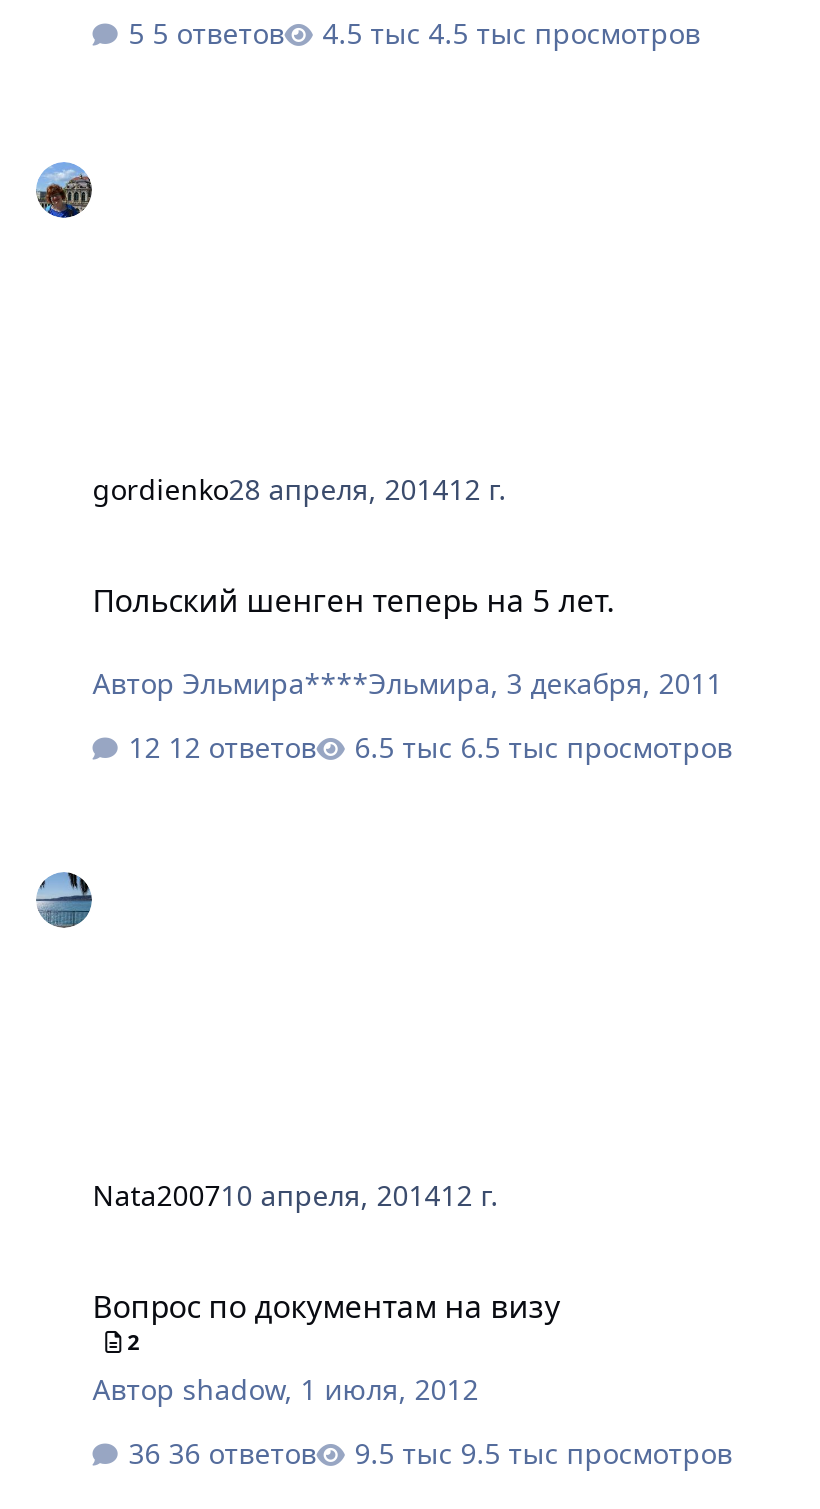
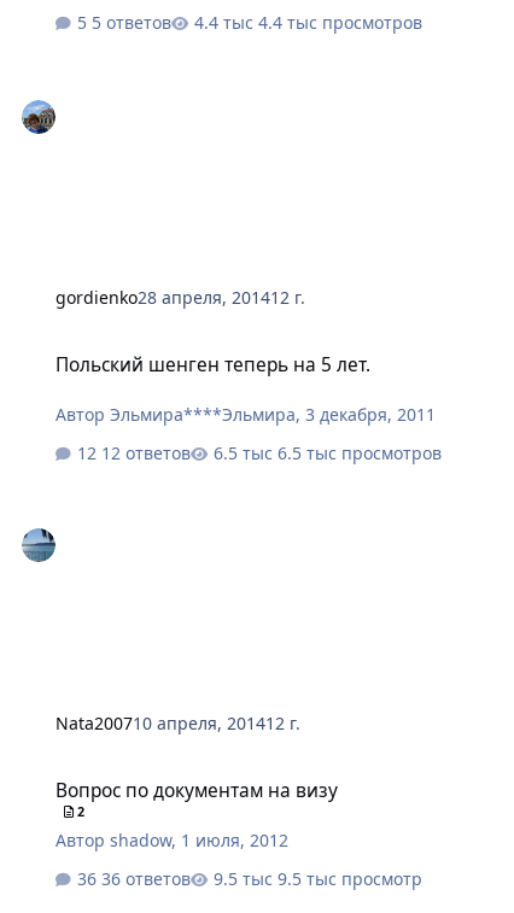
[428,14,700,52] 4.5 тыс просмотров -> [258,11,423,34] 4.4 тыс просмотров
[460,1433,732,1471] 9.5 тыс просмотров -> [278,867,423,890] 9.5 тыс просмотр

